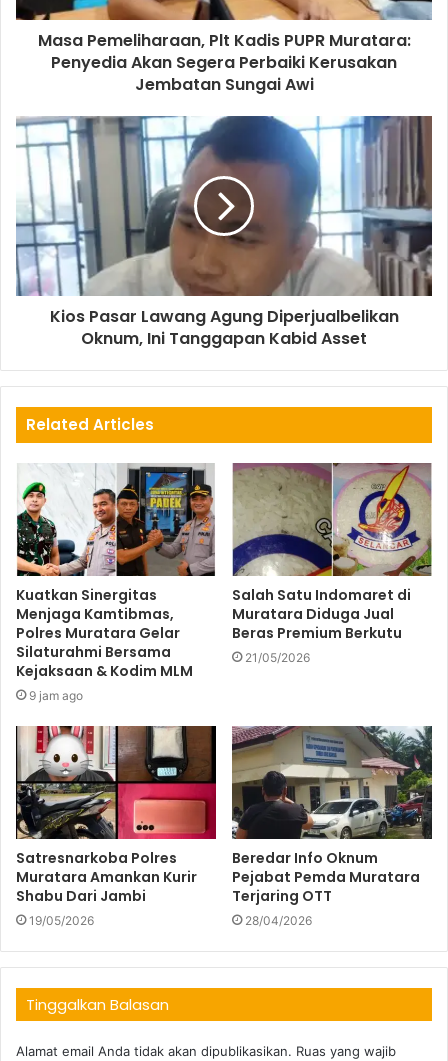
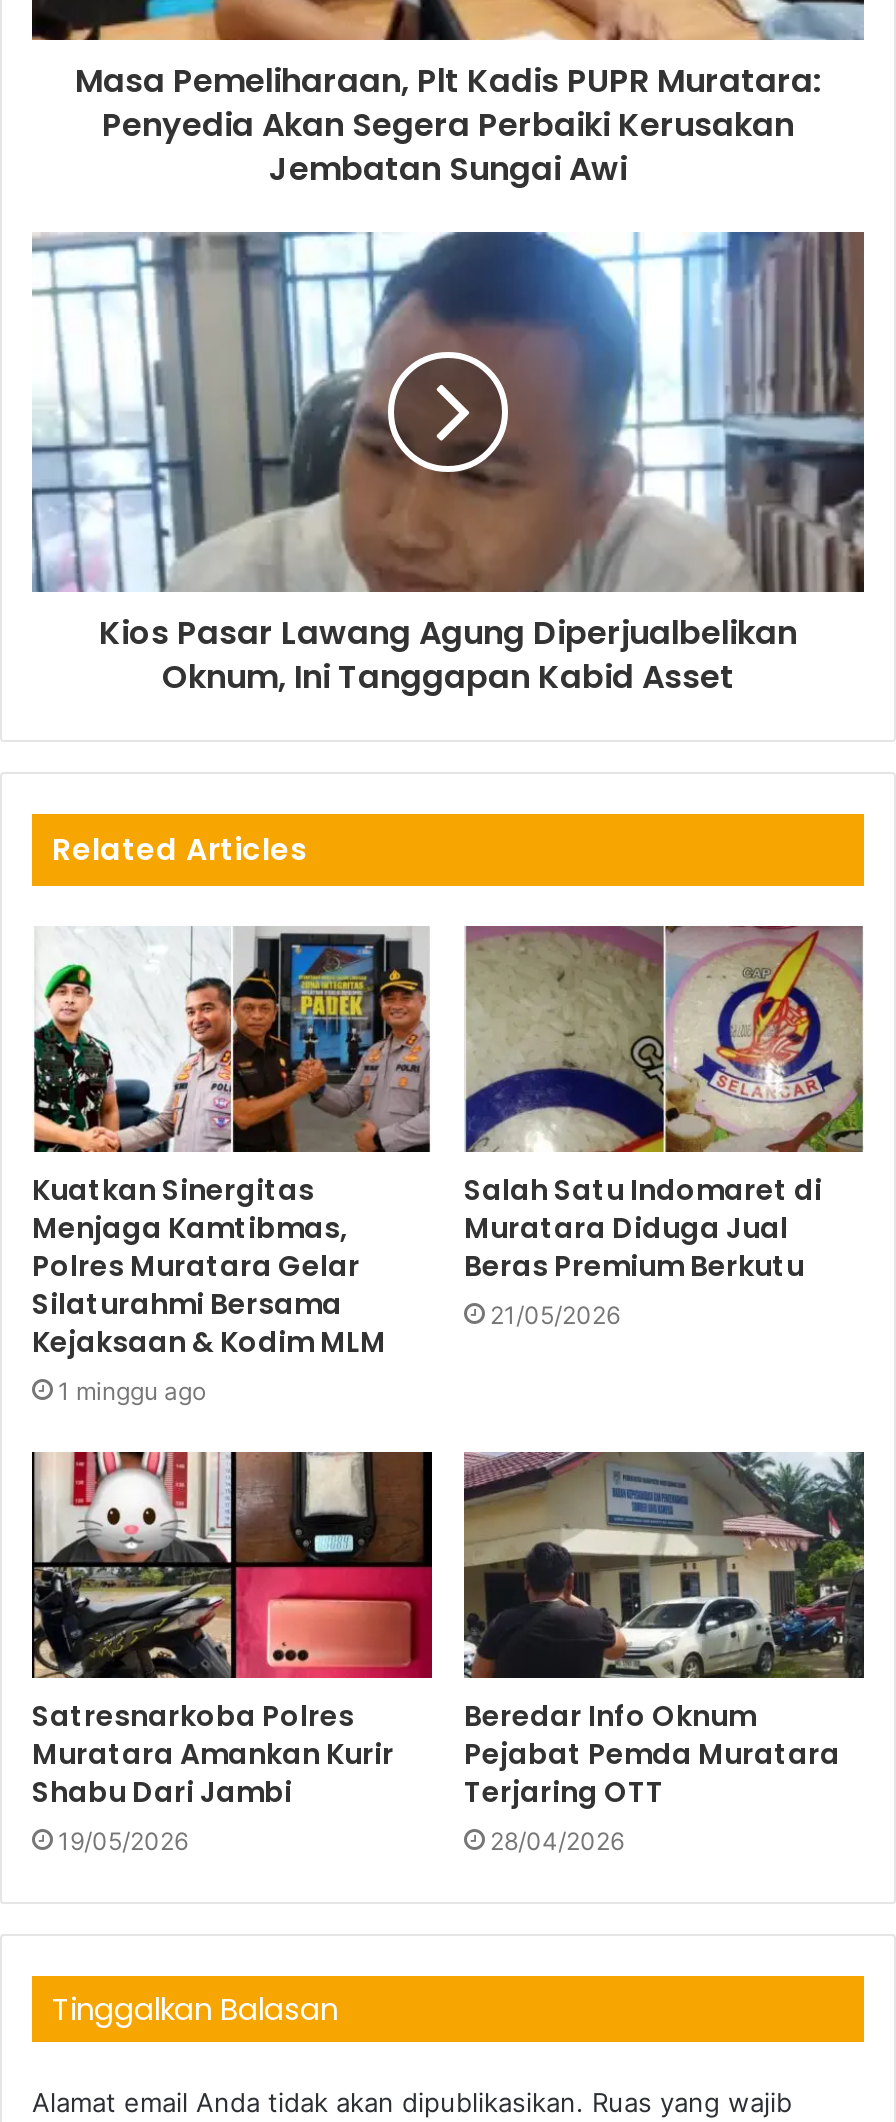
[29,688,83,703] 9 jam ago -> [58,1376,206,1406] 1 minggu ago

